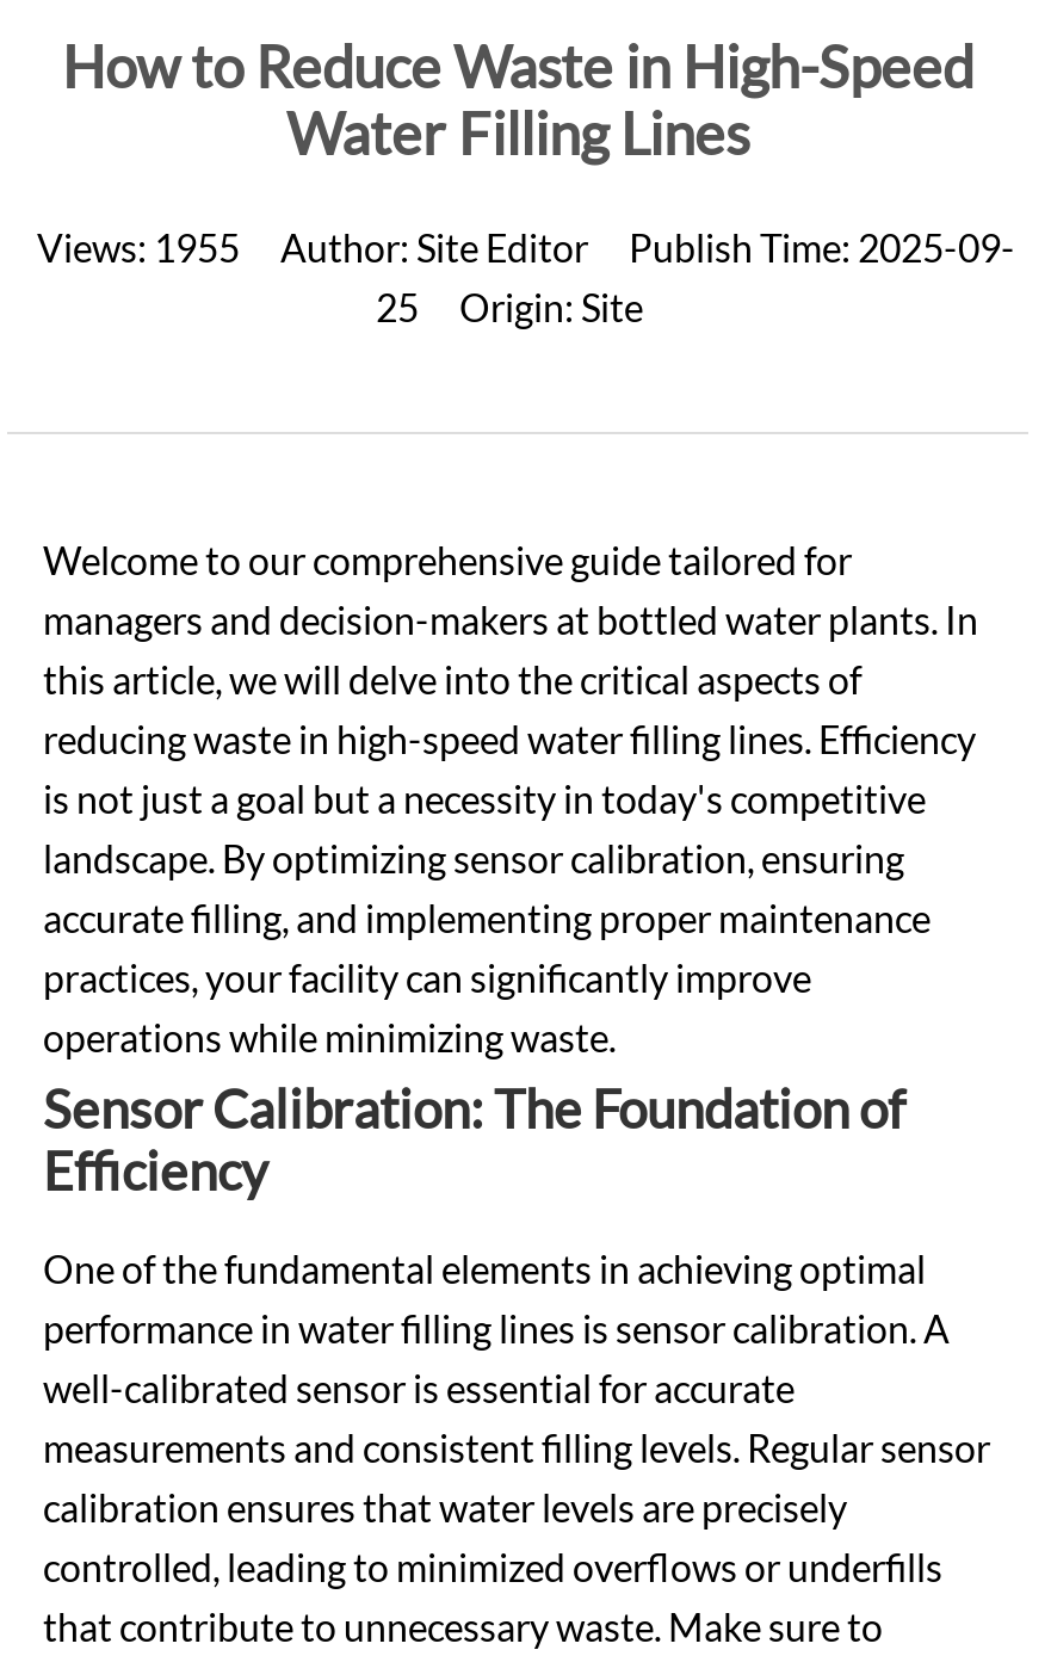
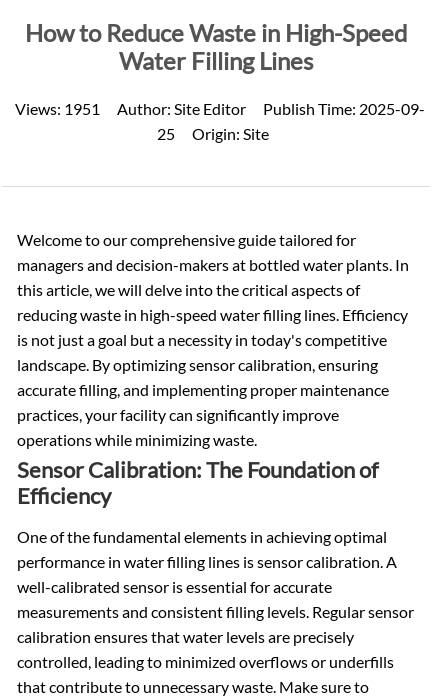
[37,224,1015,269] Views: 1955 Author: Site Editor Publish Time: 2025-09- -> [14,99,424,118] Views: 1951 Author: Site Editor Publish Time: 2025-09-

